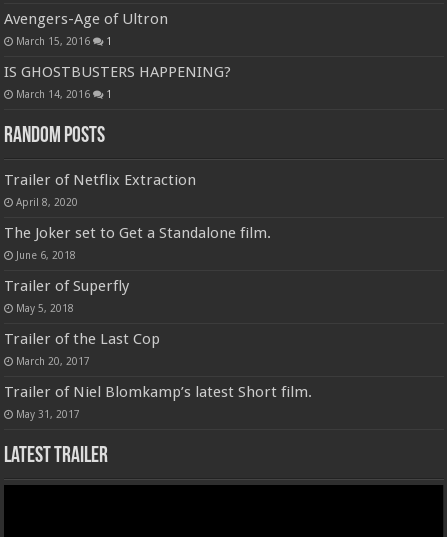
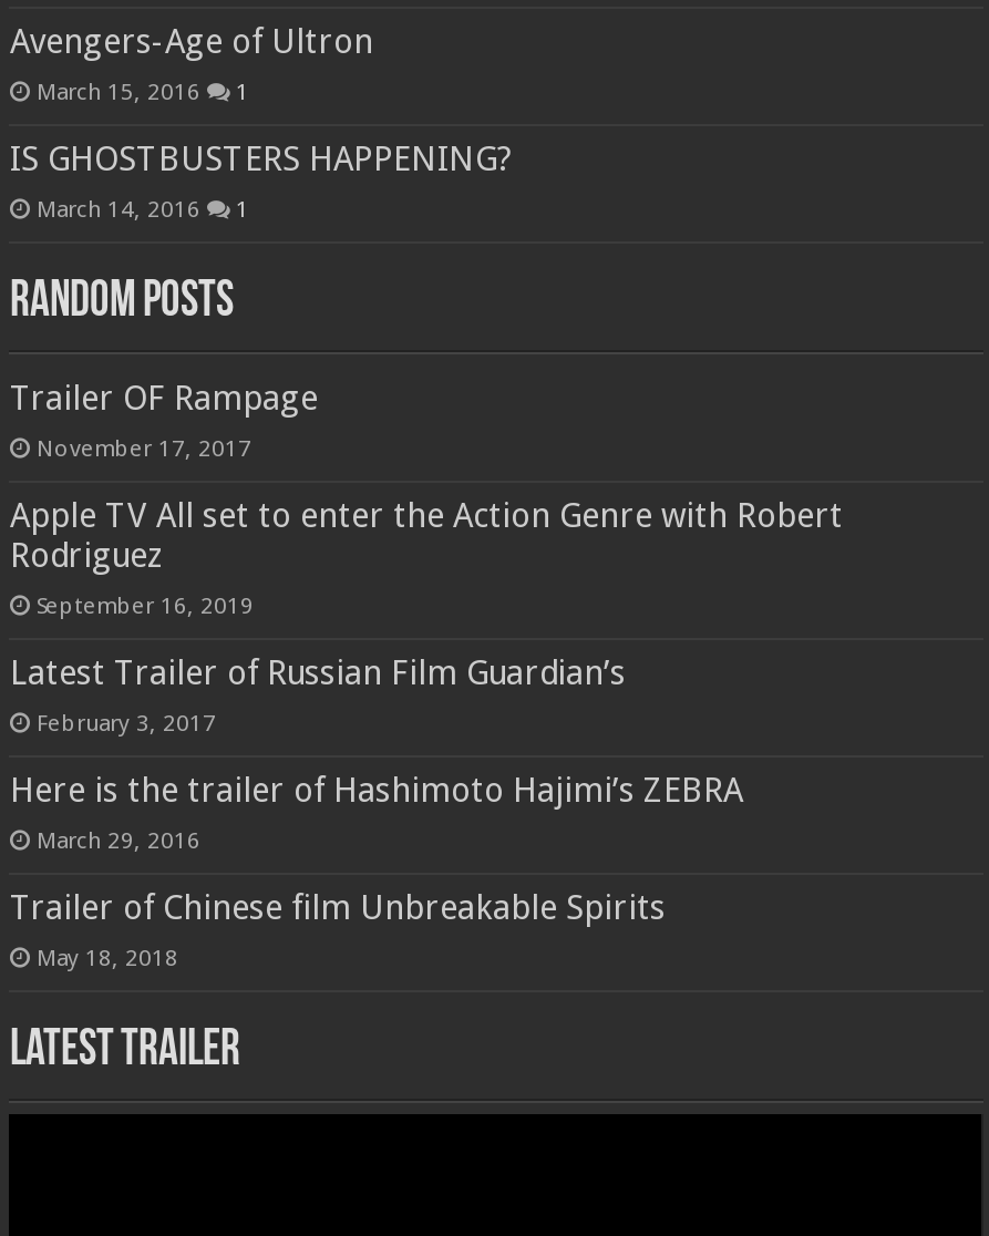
[4,171,196,208] Trailer of Netflix Extraction | April 8, 2020 -> [10,378,318,460] Trailer OF Rampage | November 17, 2017
[4,224,271,261] The Joker set to Get a Standalone film. | June 6, 2018 -> [10,496,843,618] Apple TV All set to enter the Action Genre with Robert | Rodriguez | September 16, 2019
[4,277,129,314] Trailer of Superfly | May 5, 2018 -> [10,653,626,735] Latest Trailer of Russian Film Guardian’s | February 3, 2017
[4,330,160,367] Trailer of the Last Cop | March 20, 2017 -> [10,770,743,852] Here is the trailer of Hashimoto Hajimi’s ZEBRA | March 29, 2016
[4,383,312,420] Trailer of Niel Blomkamp’s latest Short film. | May 31, 2017 -> [10,888,666,970] Trailer of Chinese film Unbreakable Spirits | May 18, 2018

